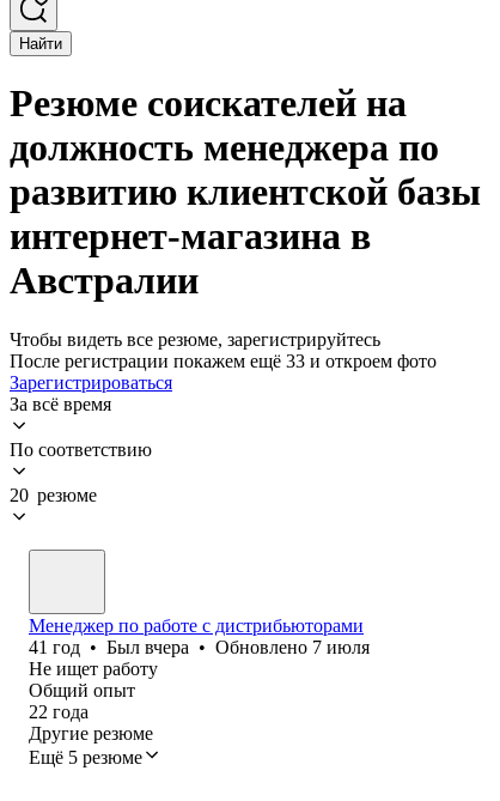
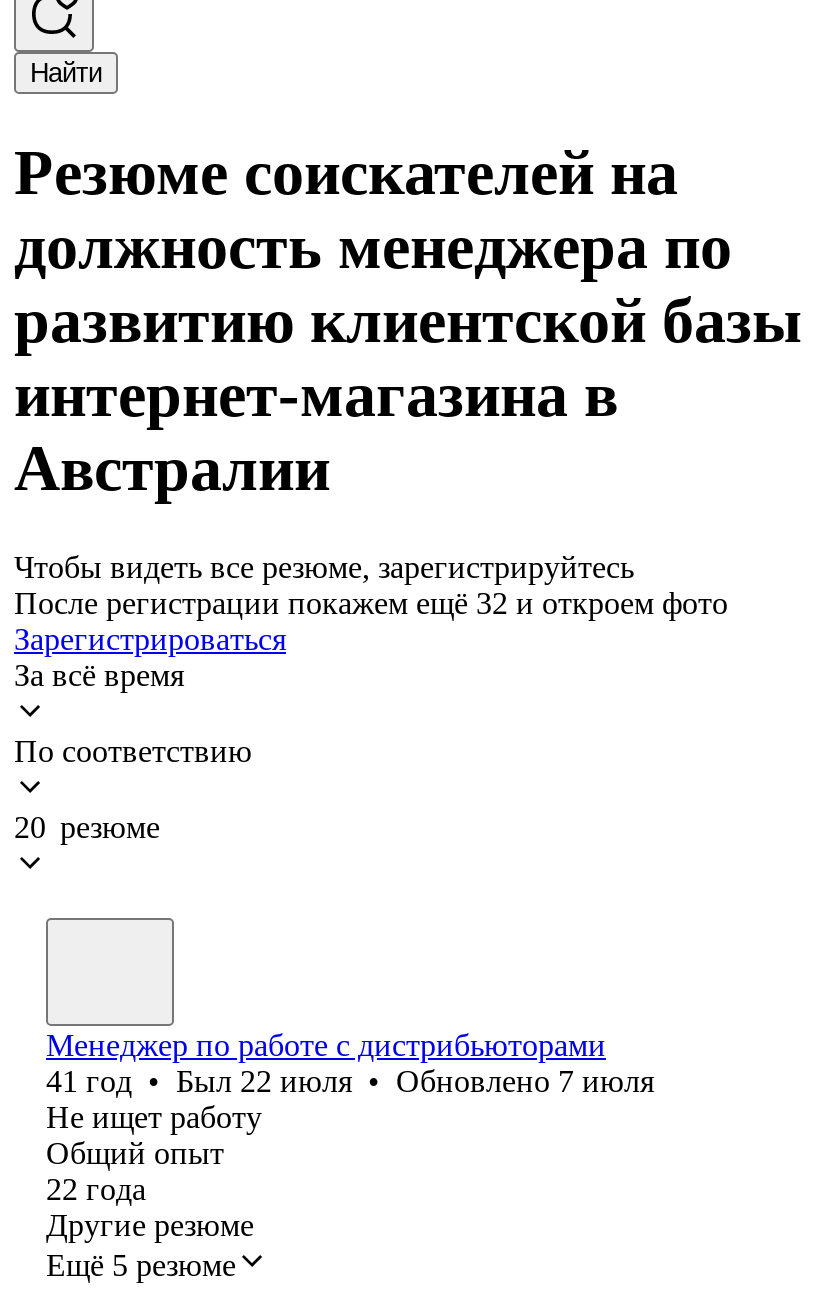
[10,351,437,371] После регистрации покажем ещё 33 и откроем фото -> [14,586,728,620] После регистрации покажем ещё 32 и откроем фото
[29,637,370,657] 41 год • Был вчера • Обновлено 7 июля -> [46,1064,654,1098] 41 год • Был 22 июля • Обновлено 7 июля

